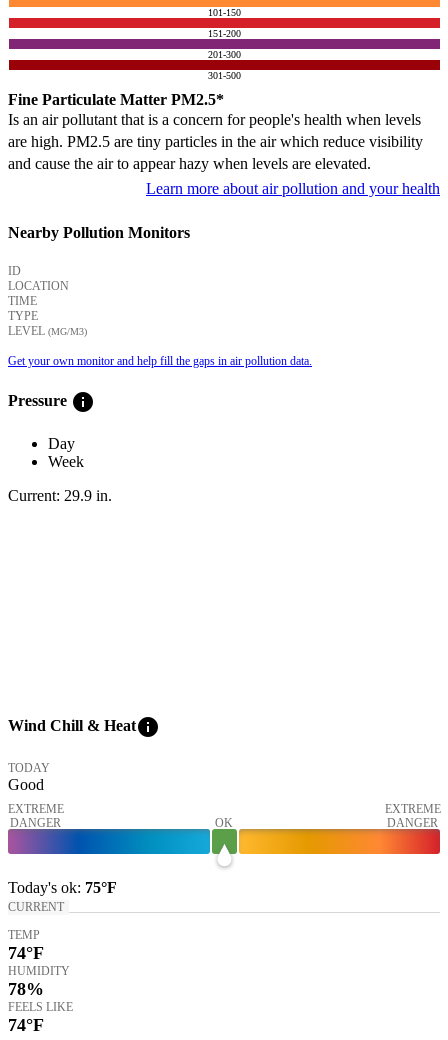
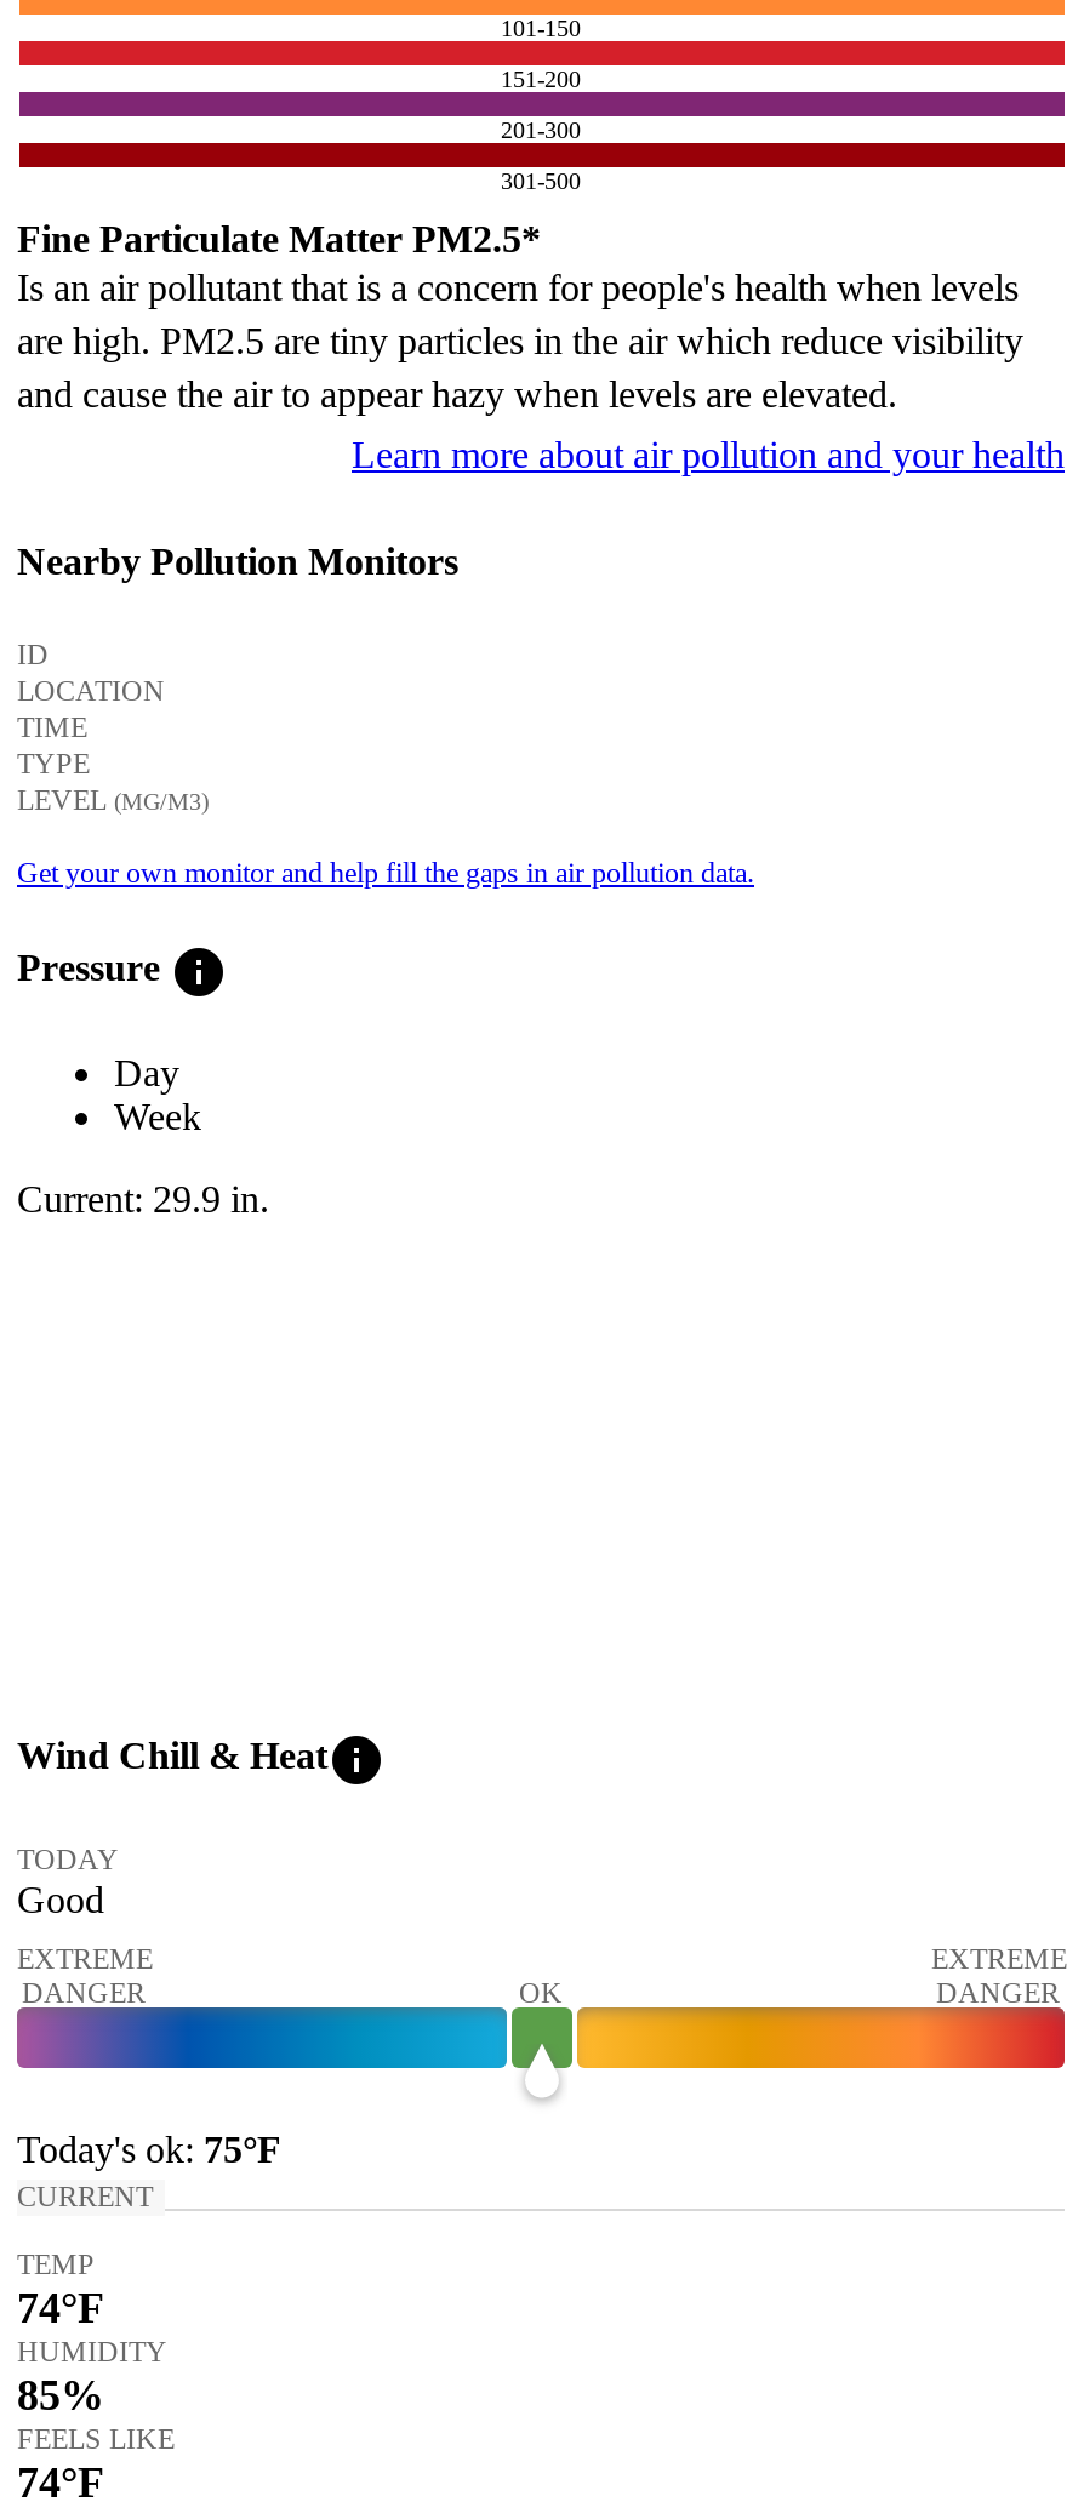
[8,978,44,998] 78% -> [17,2370,104,2418] 85%

